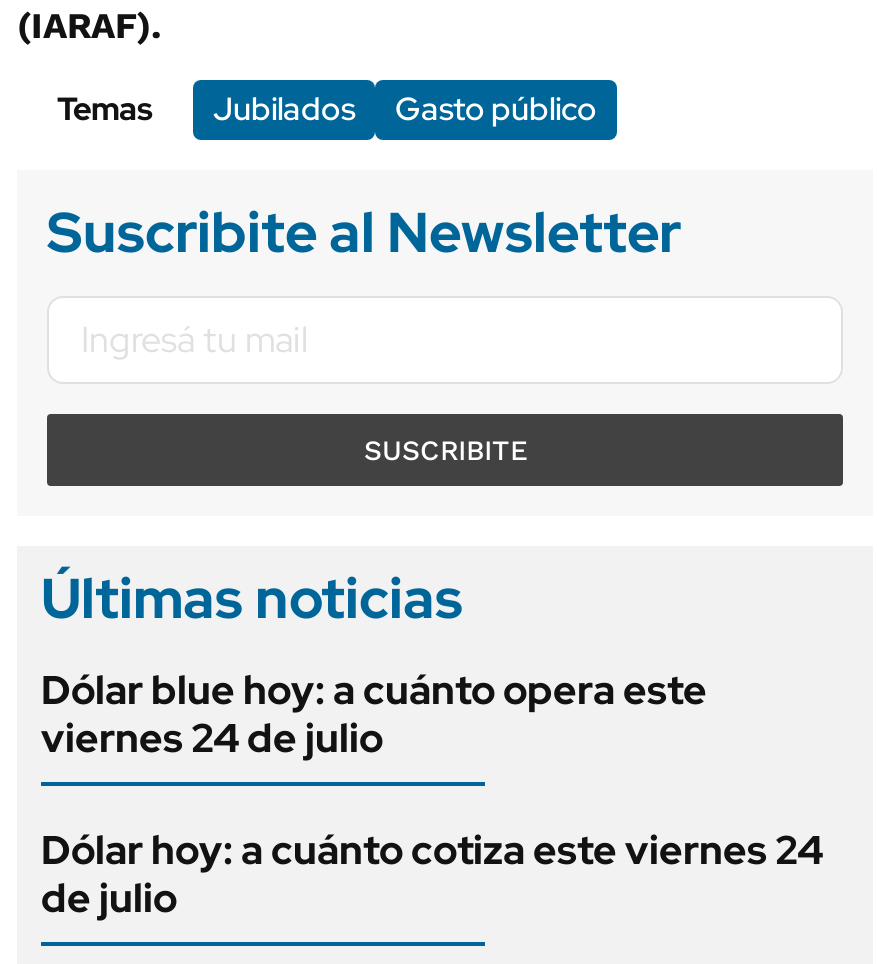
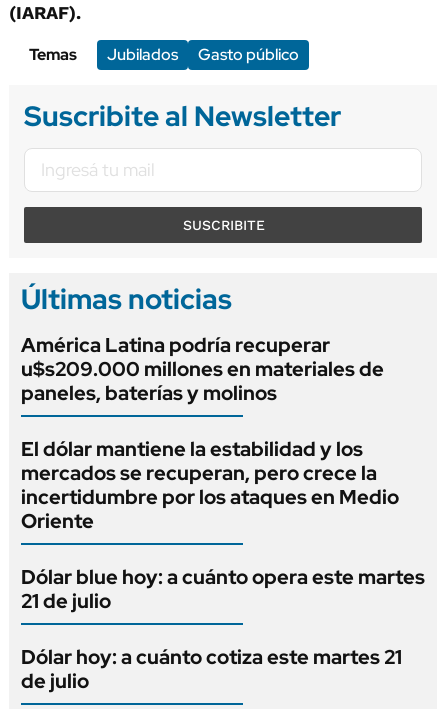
[41,665,823,877] Dólar blue hoy: a cuánto opera este | viernes 24 de julio | Dólar hoy: a cuánto cotiza este viernes 24 -> [21,332,425,670] América Latina podría recuperar | u$s209.000 millones en materiales de | paneles, baterías y molinos | El dólar mantiene la estabilidad y los | mercados se recuperan, pero crece la | incertidumbre por los ataques en Medio | Oriente | Dólar blue hoy: a cuánto opera este martes | 21 de julio | Dólar hoy: a cuánto cotiza este martes 21

